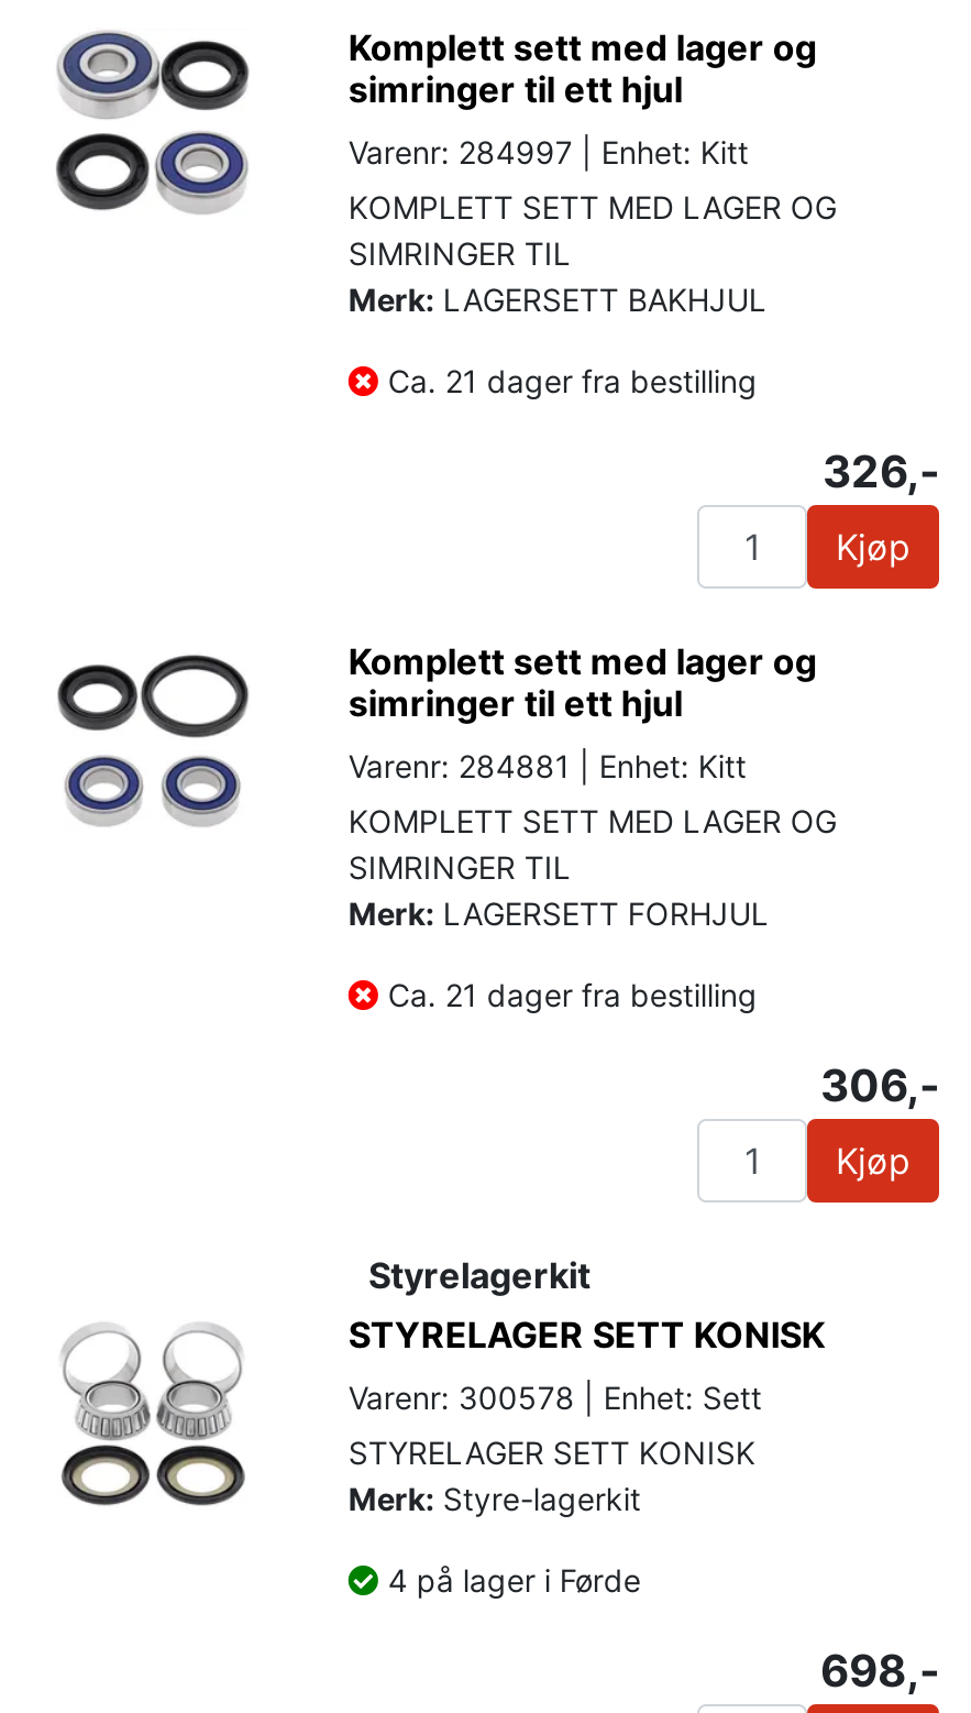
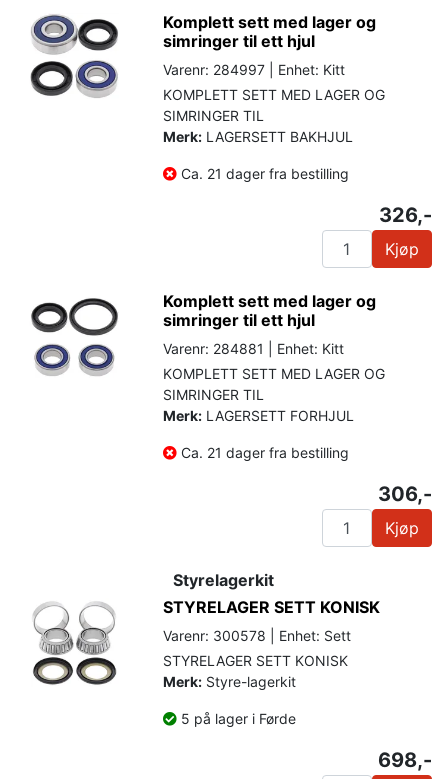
[379,1560,641,1598] 4 på lager i Førde -> [177,710,296,727] 5 på lager i Førde

